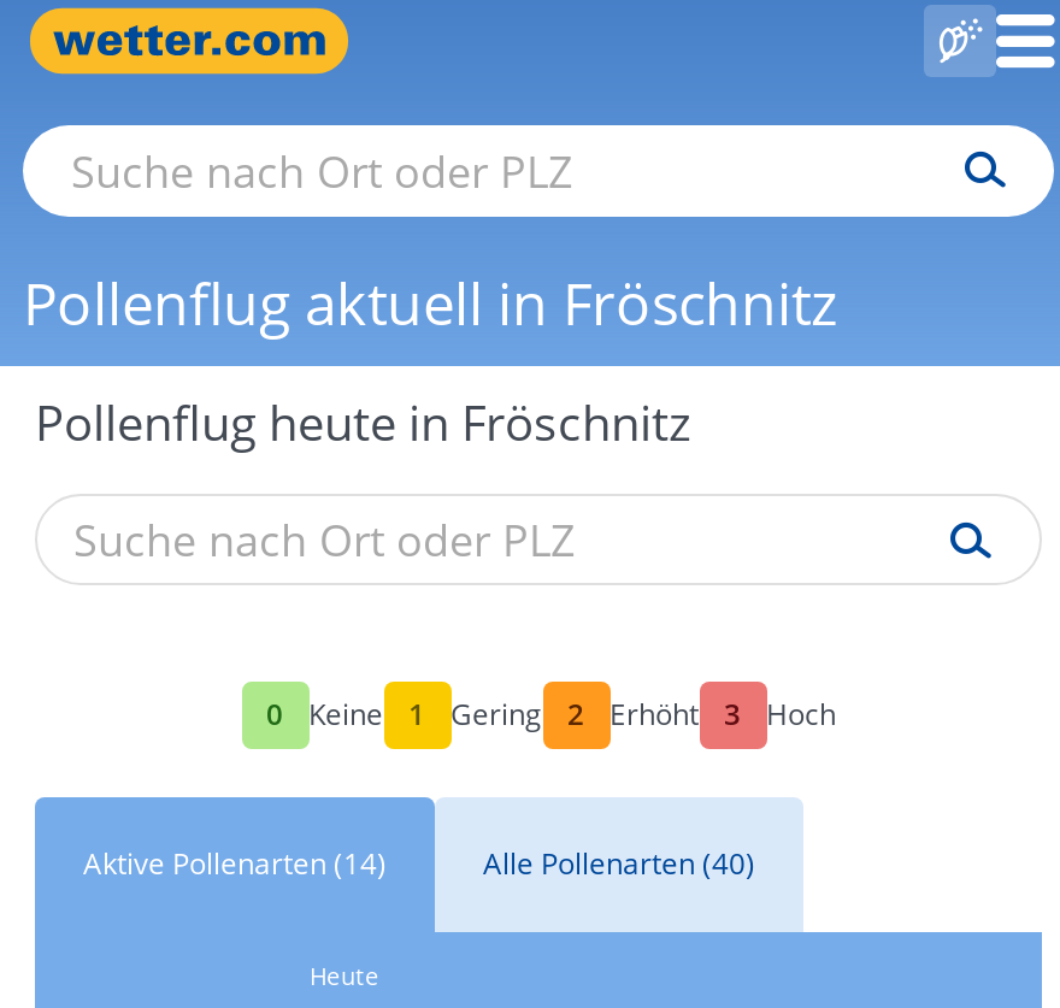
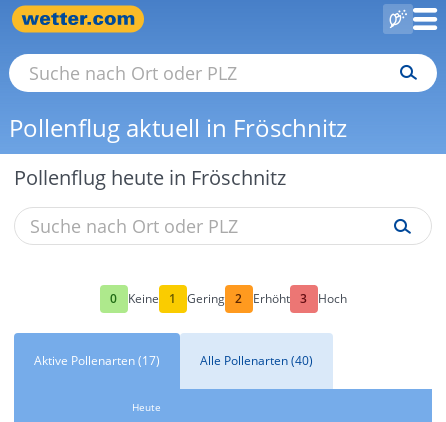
[83,843,387,884] Aktive Pollenarten (14) -> [34,352,160,369] Aktive Pollenarten (17)

